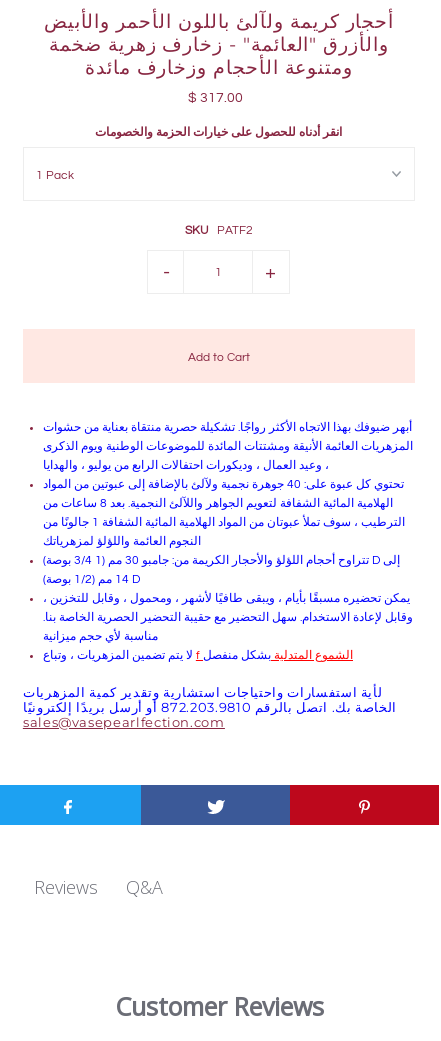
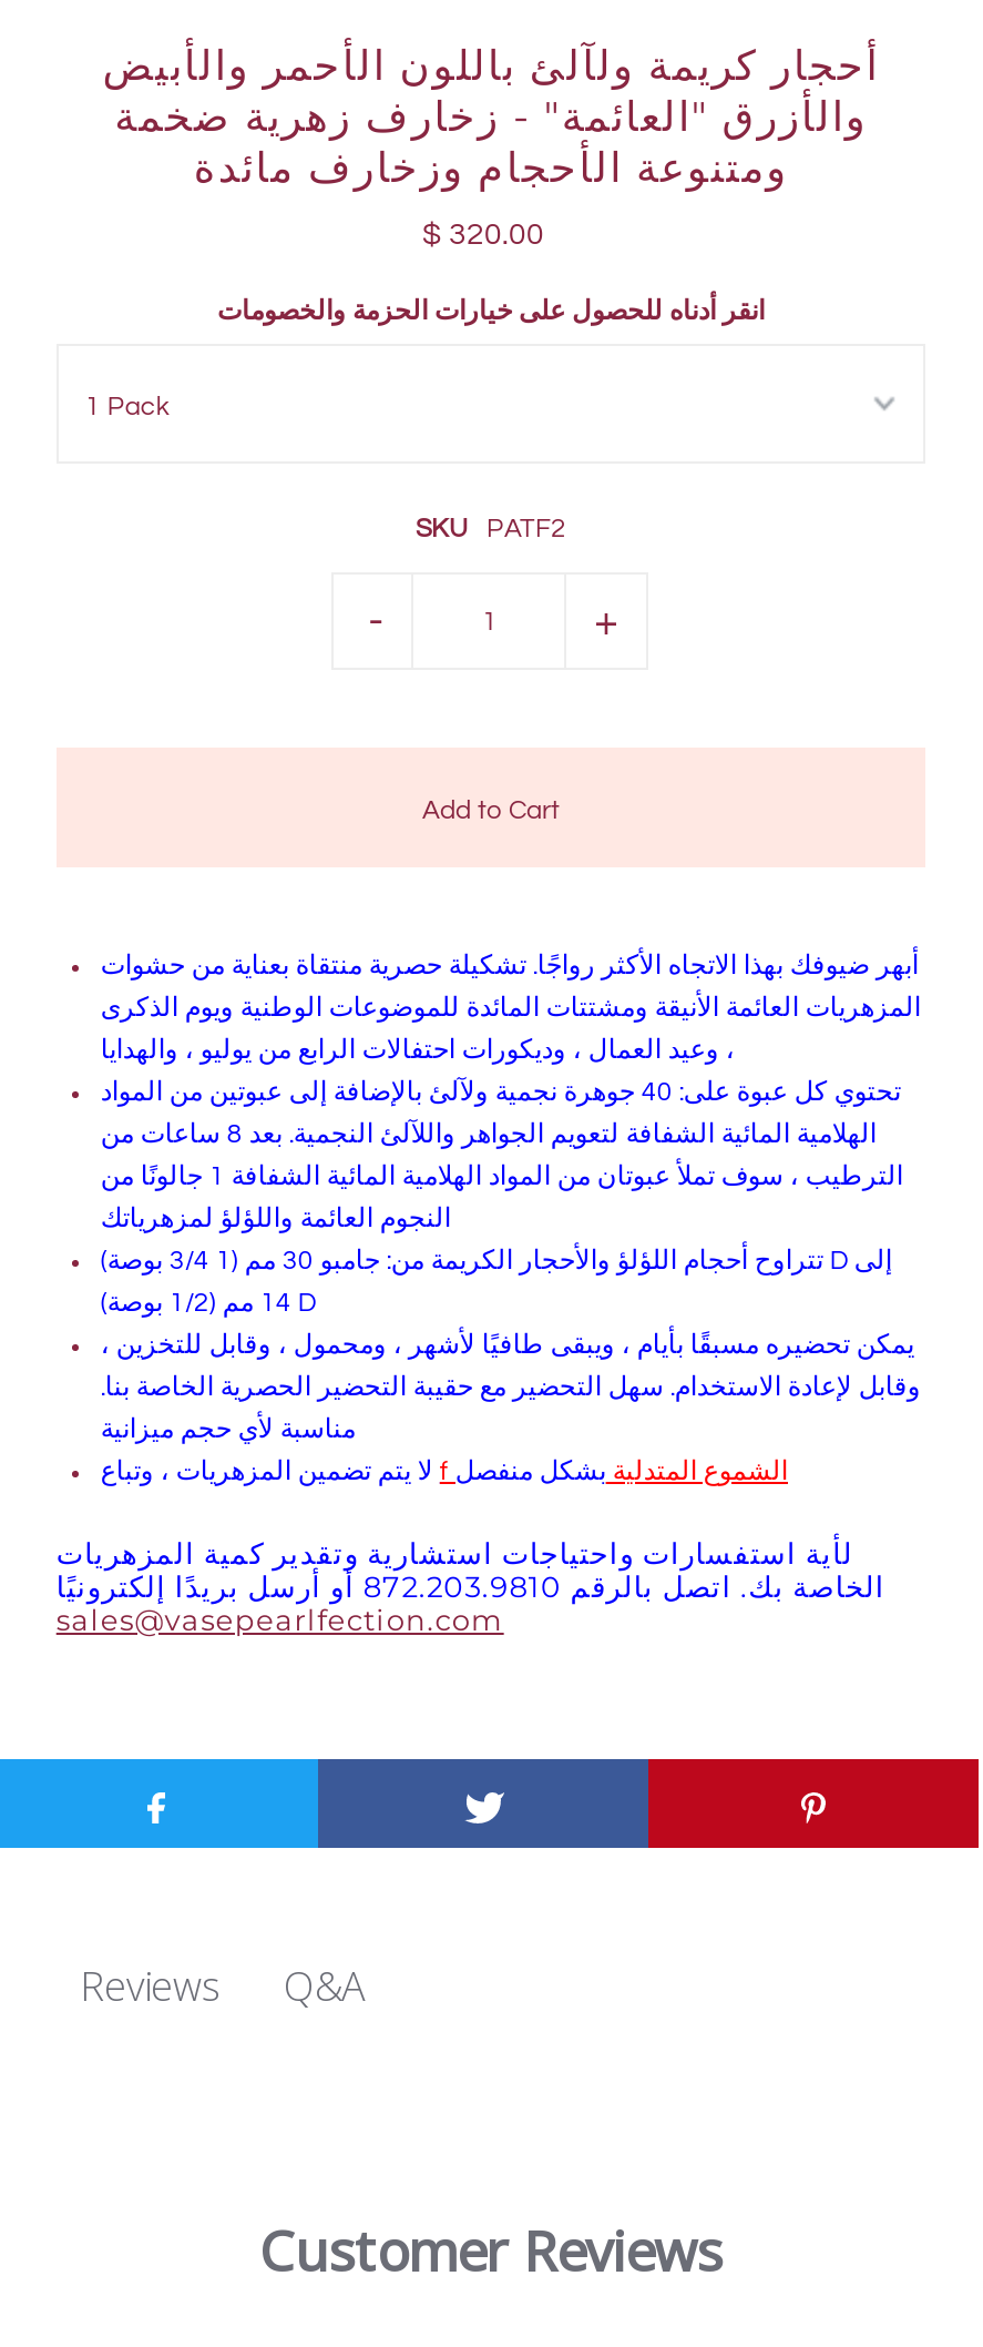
[188,90,243,104] $ 317.00 -> [422,219,544,250] $ 320.00

